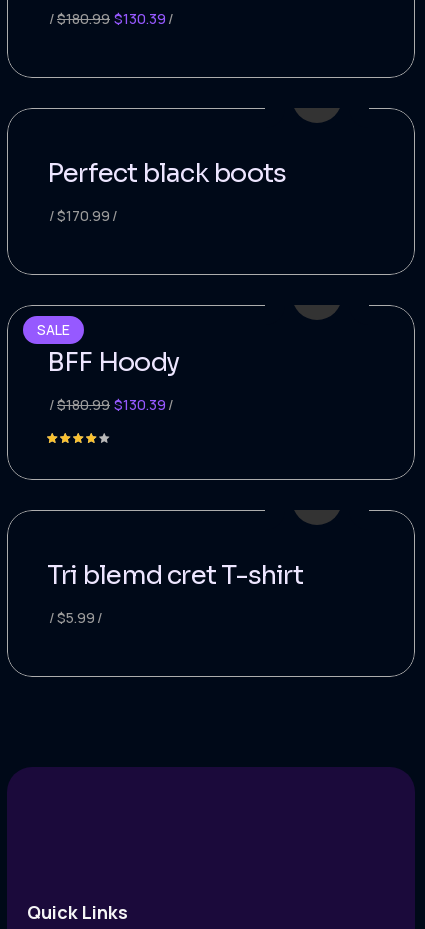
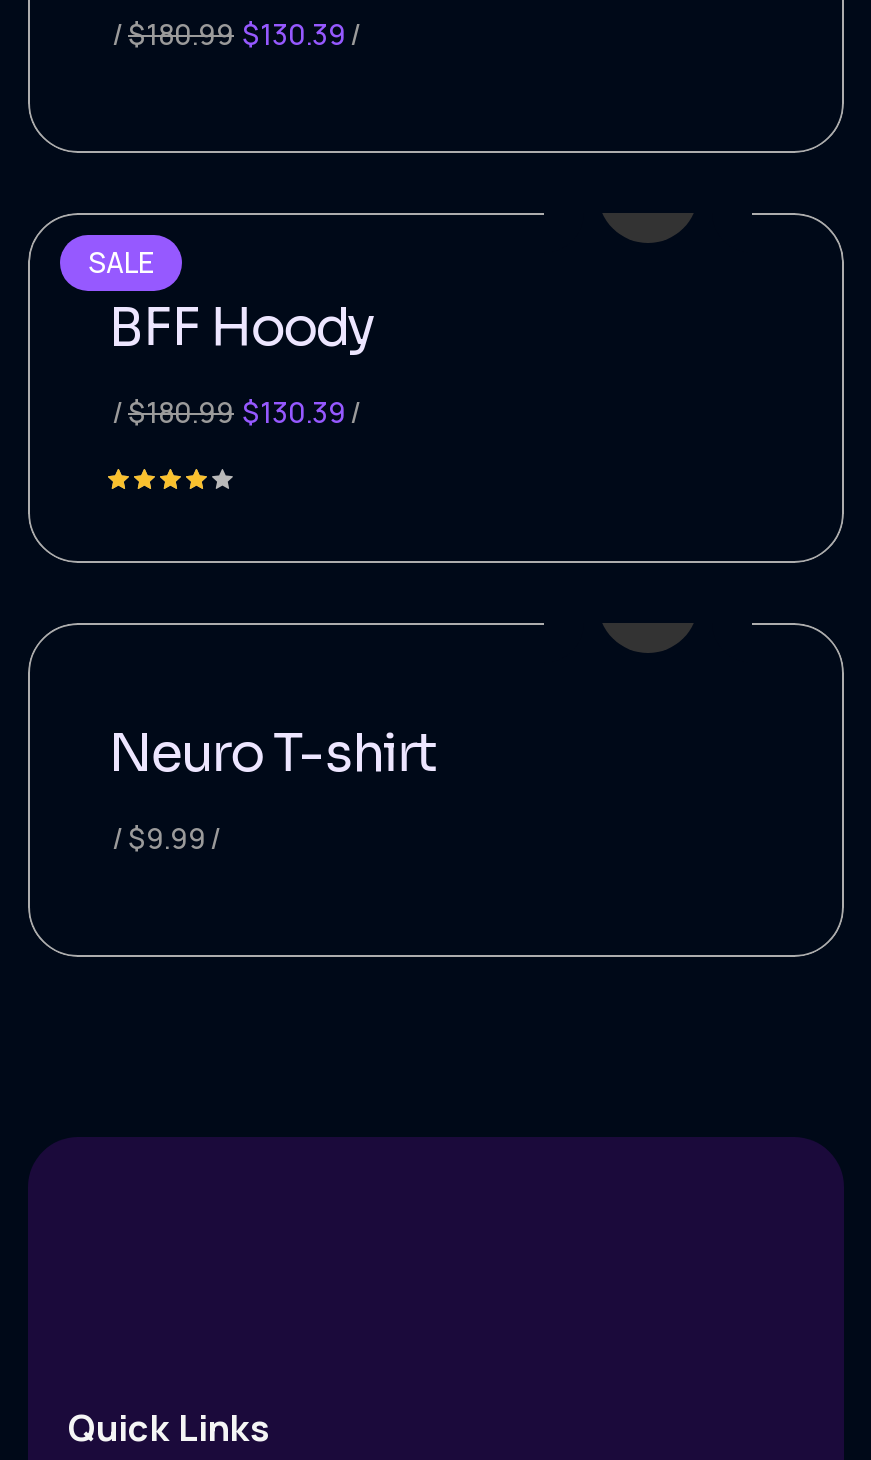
[47,157,286,225] Perfect black boots | $170.99 -> none
[47,559,303,592] Tri blemd cret T-shirt -> [108,720,436,786] Neuro T-shirt
[57,608,95,627] $5.99 -> [128,818,206,856] $9.99

